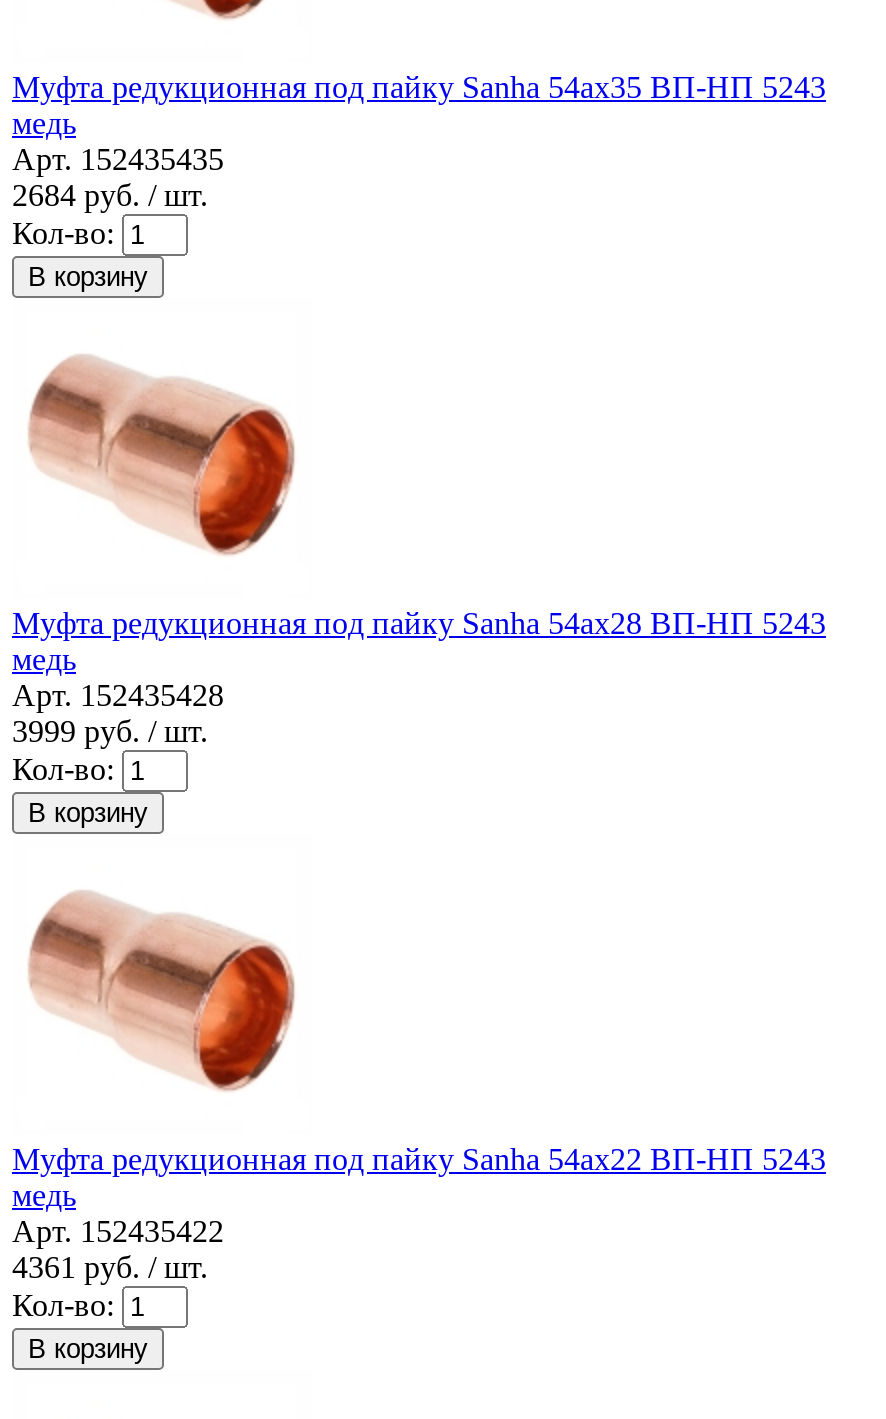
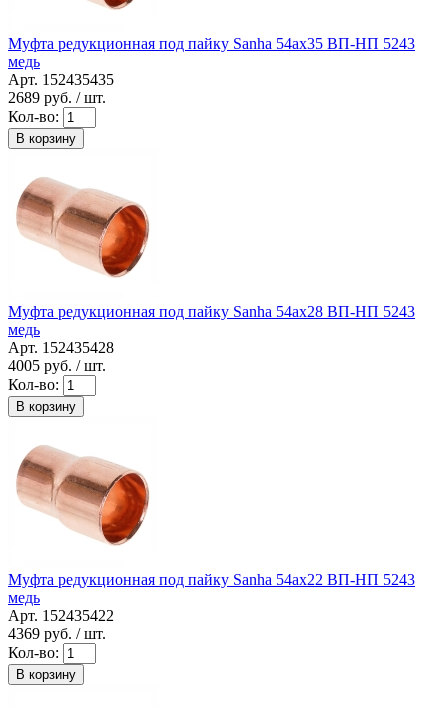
[12,179,208,213] 2684 руб. / шт. -> [8,89,106,106] 2689 руб. / шт.
[12,715,208,749] 3999 руб. / шт. -> [8,357,106,374] 4005 руб. / шт.
[12,1251,208,1285] 4361 руб. / шт. -> [8,625,106,642] 4369 руб. / шт.

